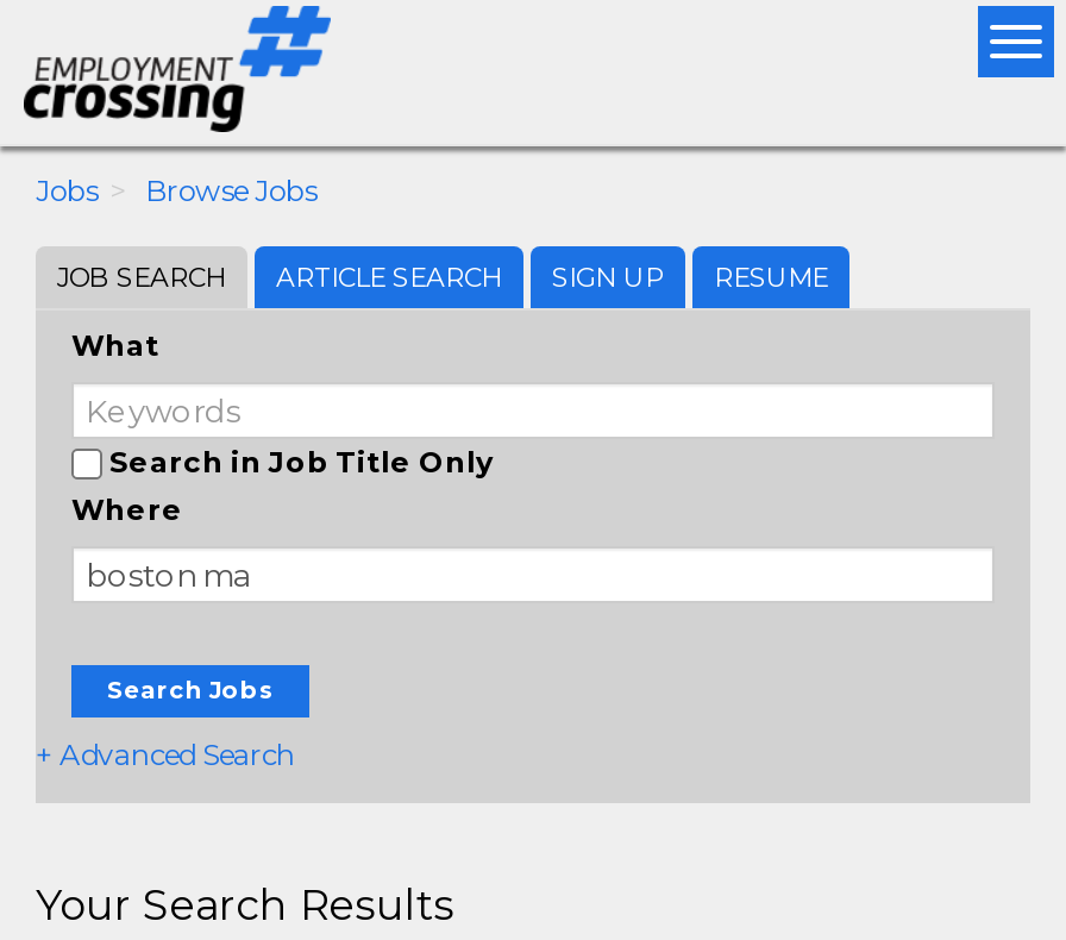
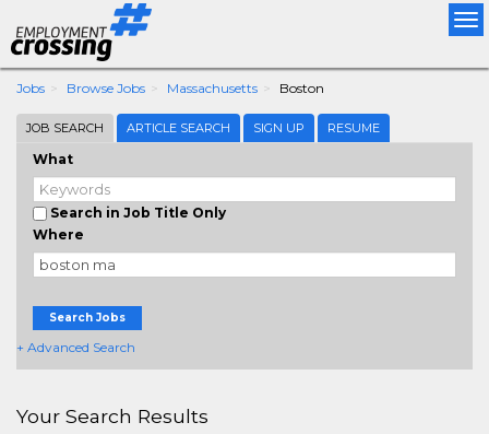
none -> [167,80,324,96] Massachusetts | Boston

